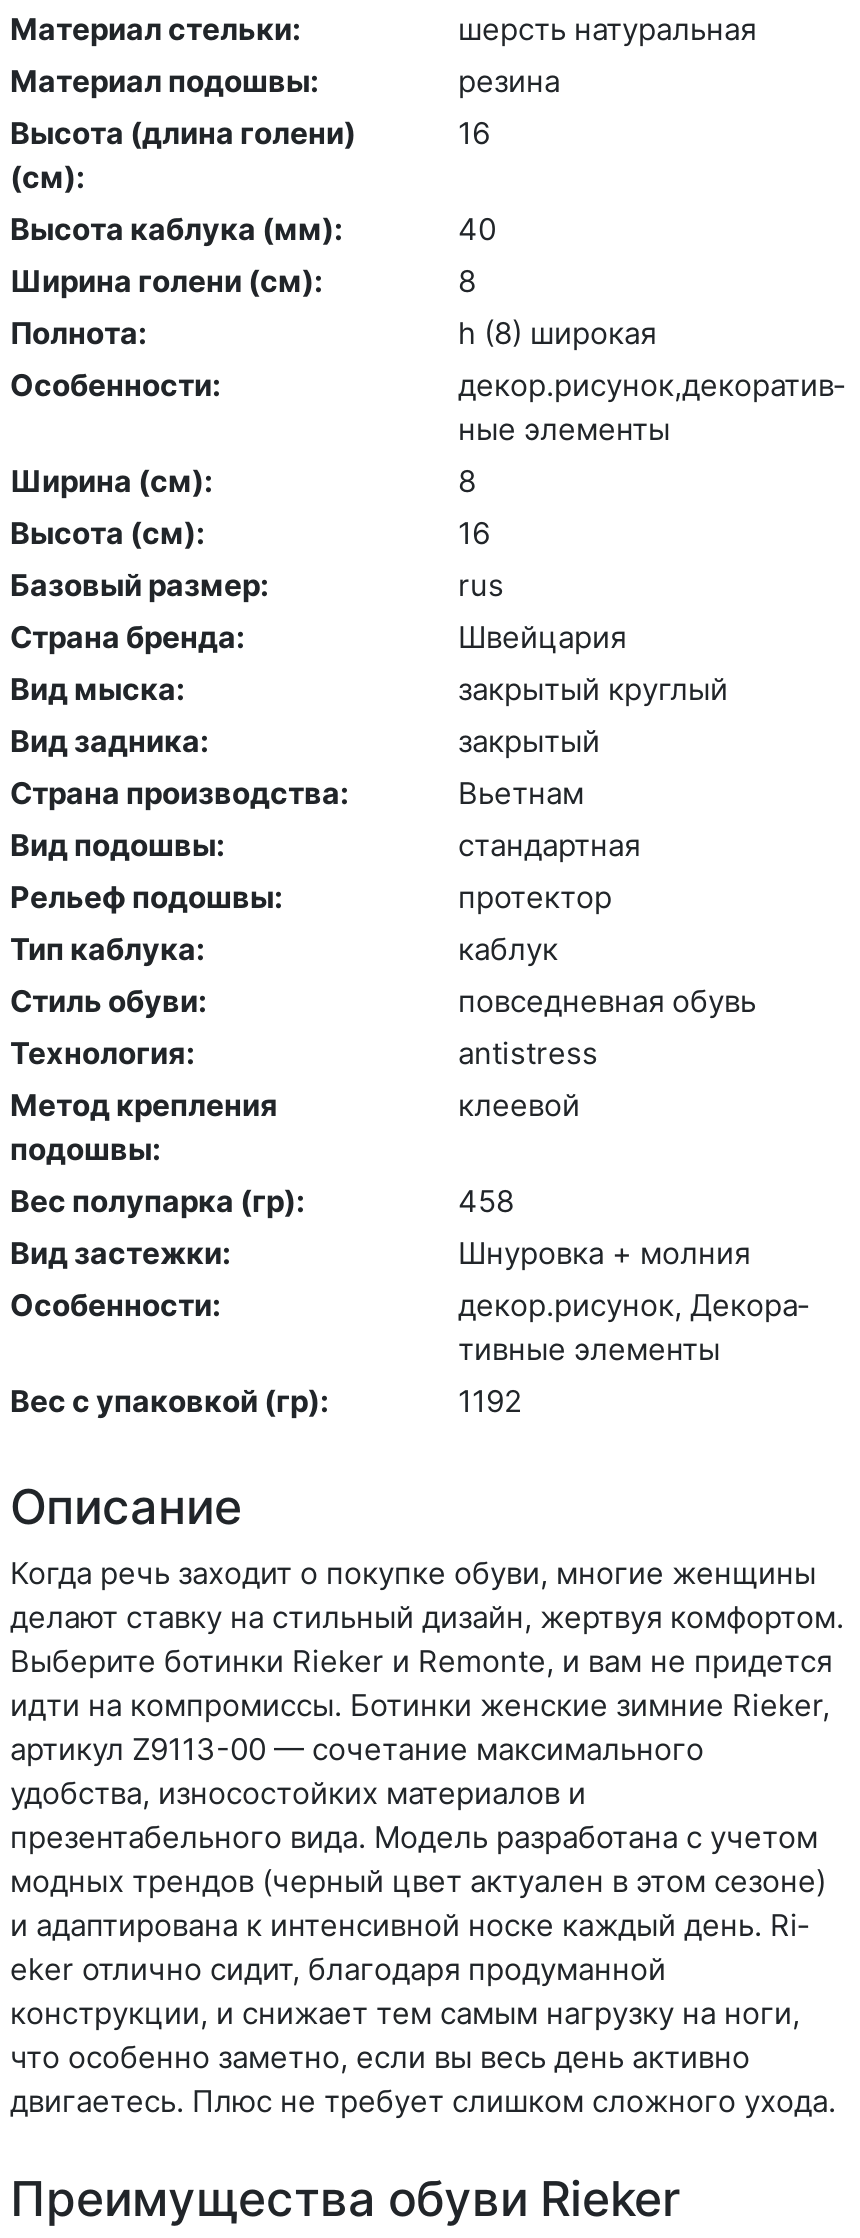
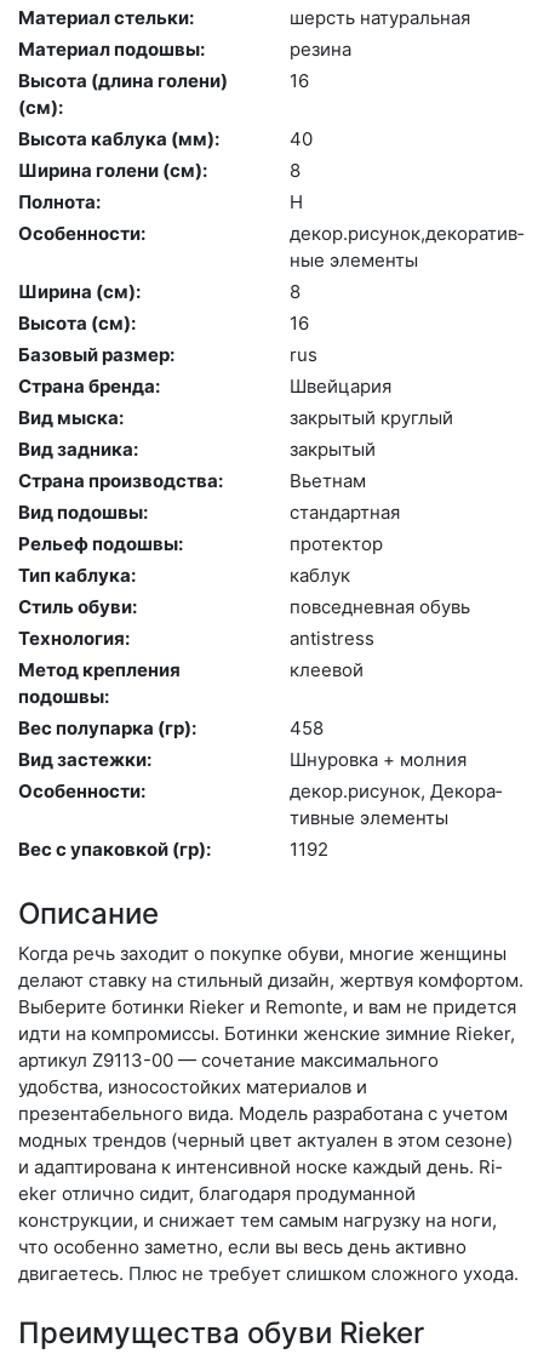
[458,314,656,352] h (8) широкая -> [290,190,303,213] H

